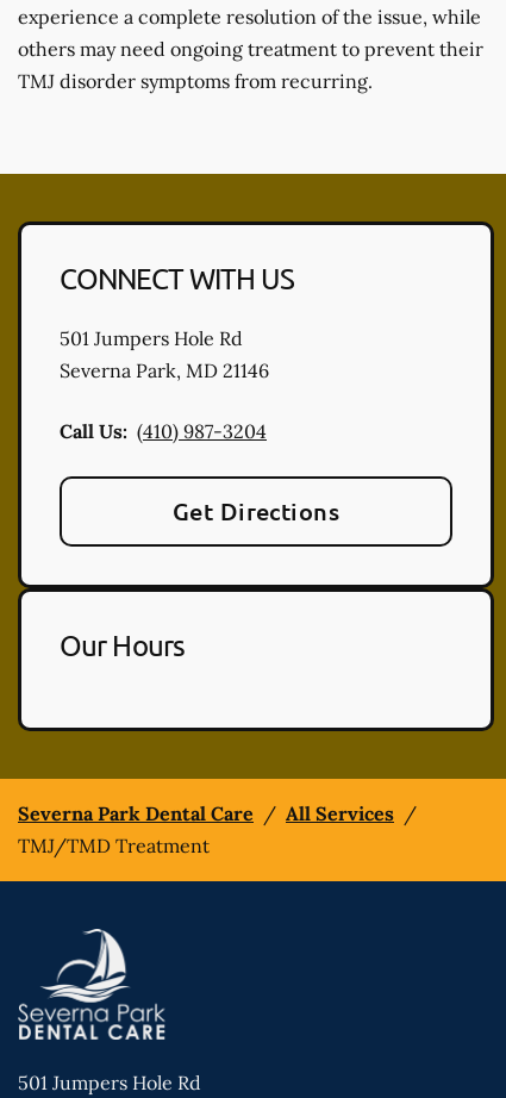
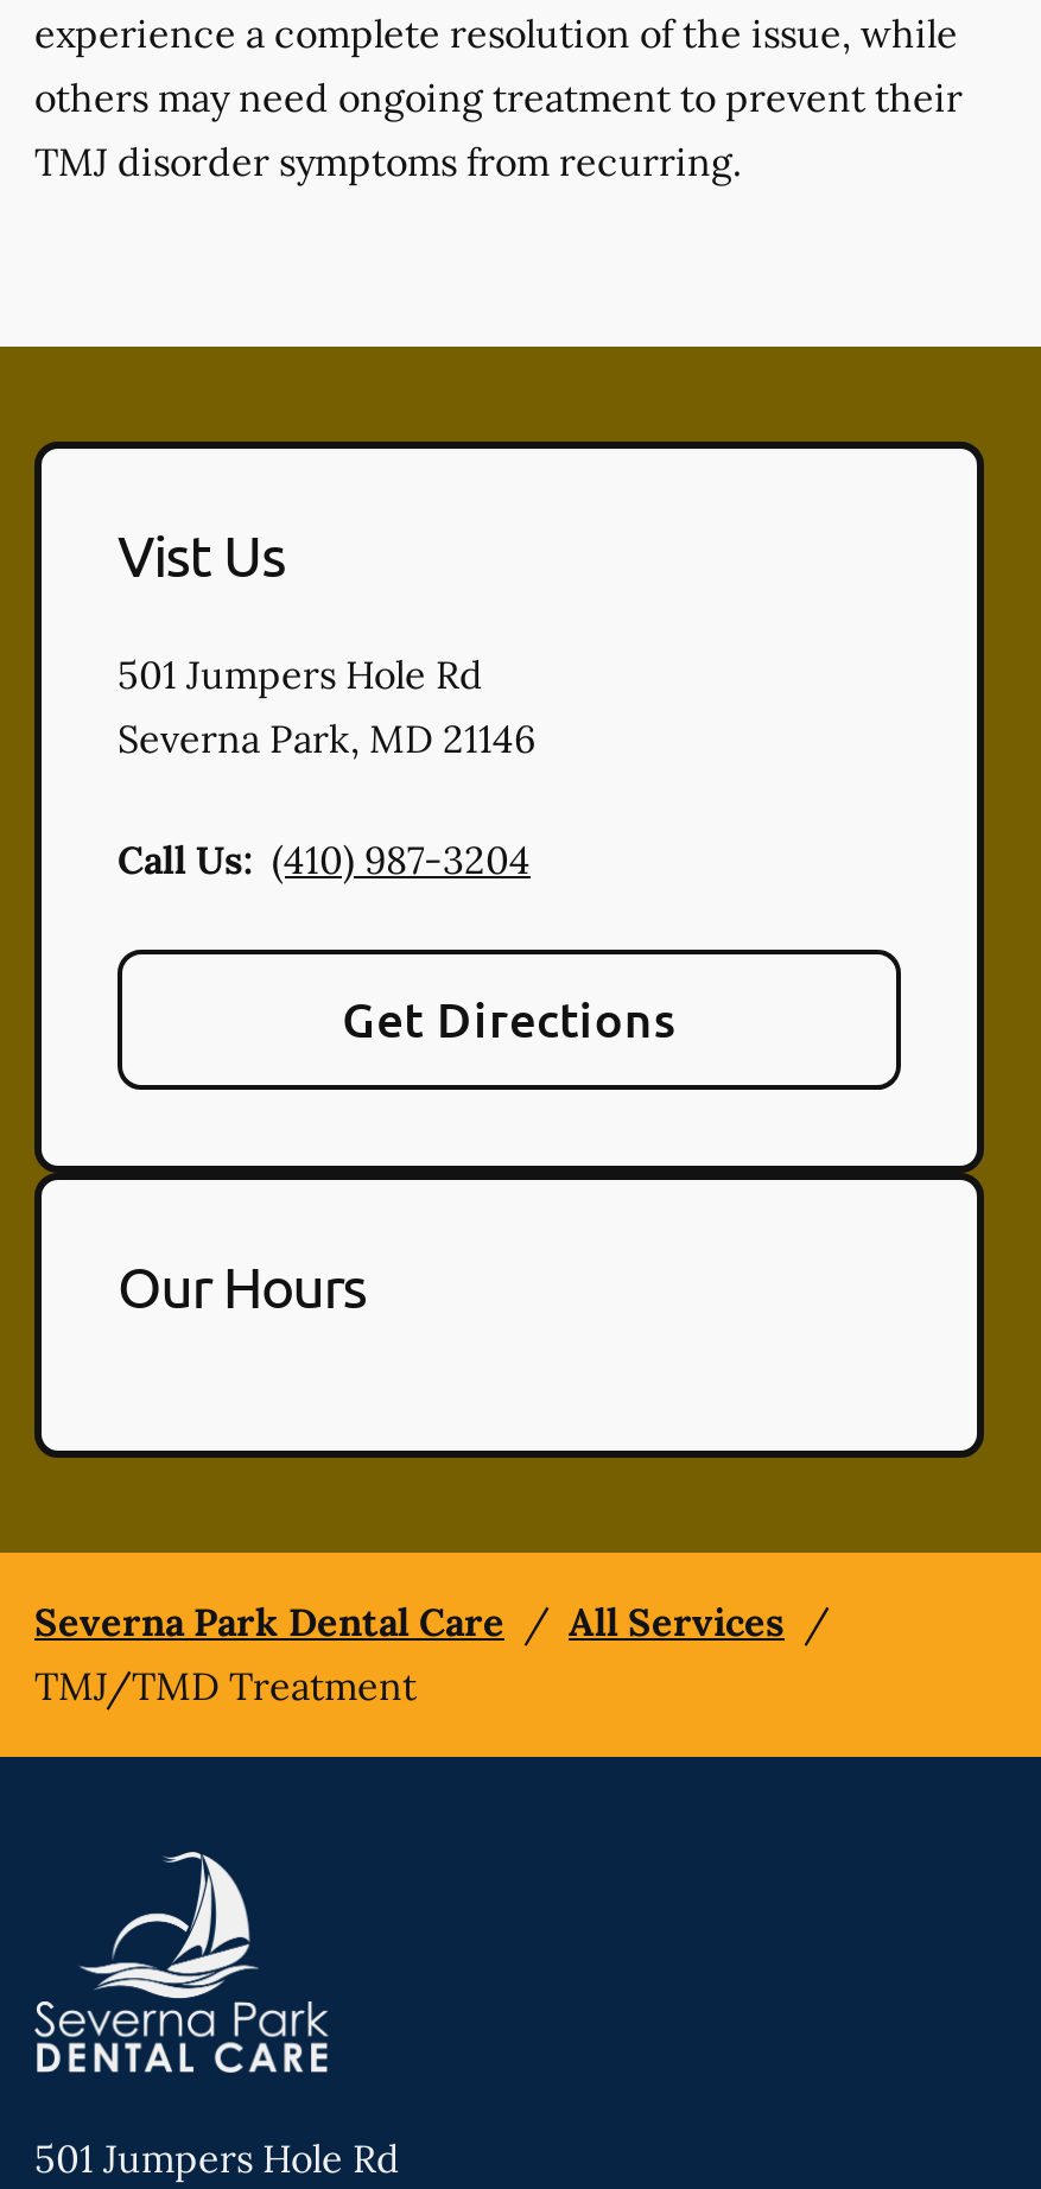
[60,261,295,295] CONNECT WITH US -> [118,520,285,589] Vist Us

